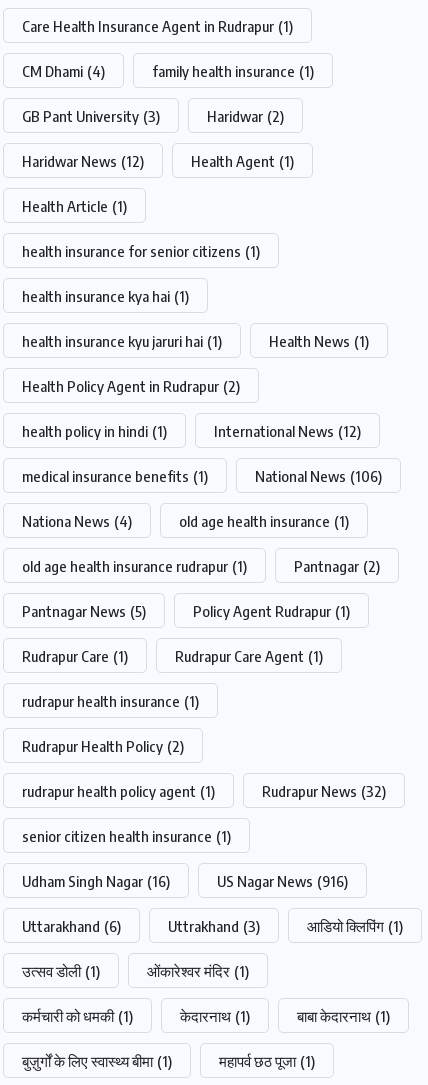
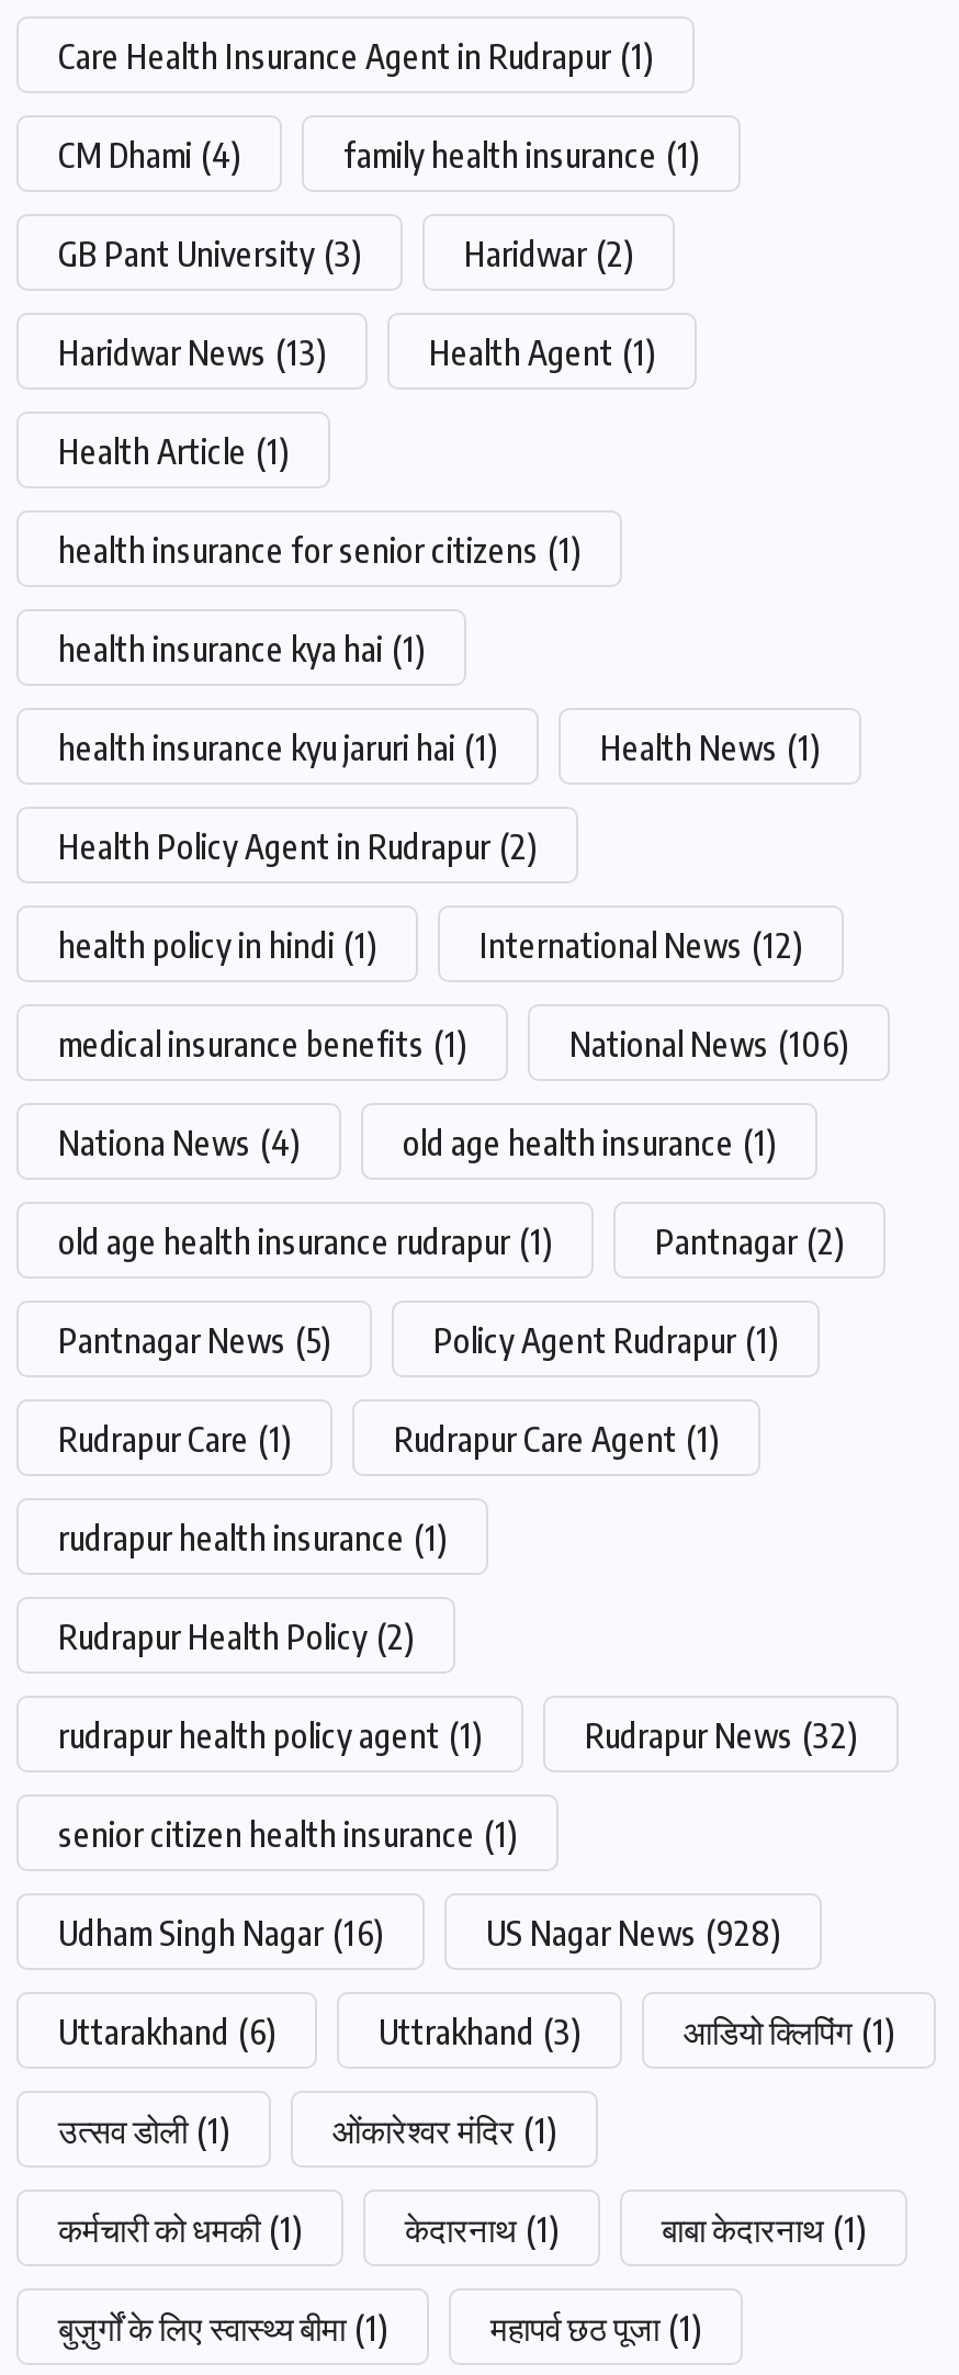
[22,151,144,169] Haridwar News (12) -> [58,331,326,371] Haridwar News (13)
[217,871,348,889] US Nagar News (916) -> [486,1912,780,1951] US Nagar News (928)

